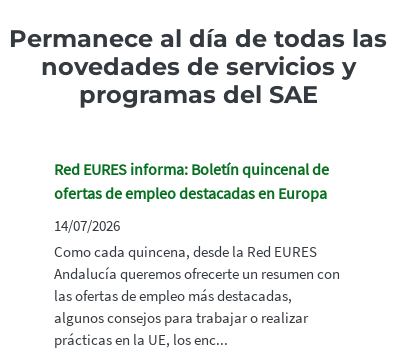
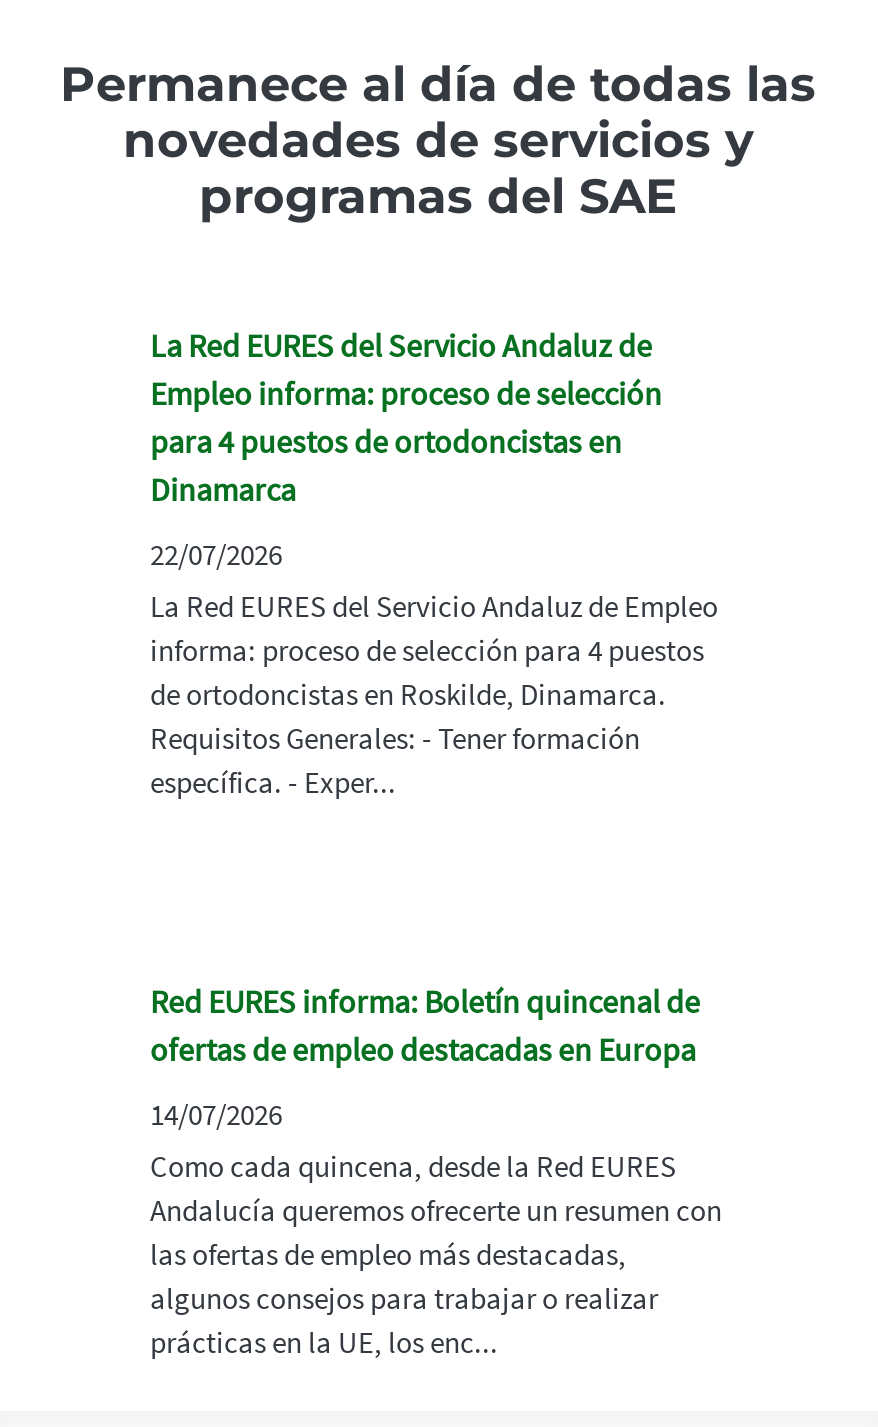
none -> [150,324,718,800] La Red EURES del Servicio Andaluz de | Empleo informa: proceso de selección | para 4 puestos de ortodoncistas en | Dinamarca | 22/07/2026 | La Red EURES del Servicio Andaluz de Empleo | informa: proceso de selección para 4 puestos | de ortodoncistas en Roskilde, Dinamarca. | Requisitos Generales: - Tener formación | específica. - Exper...

